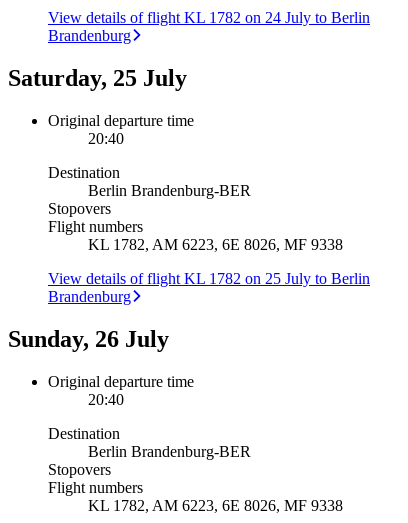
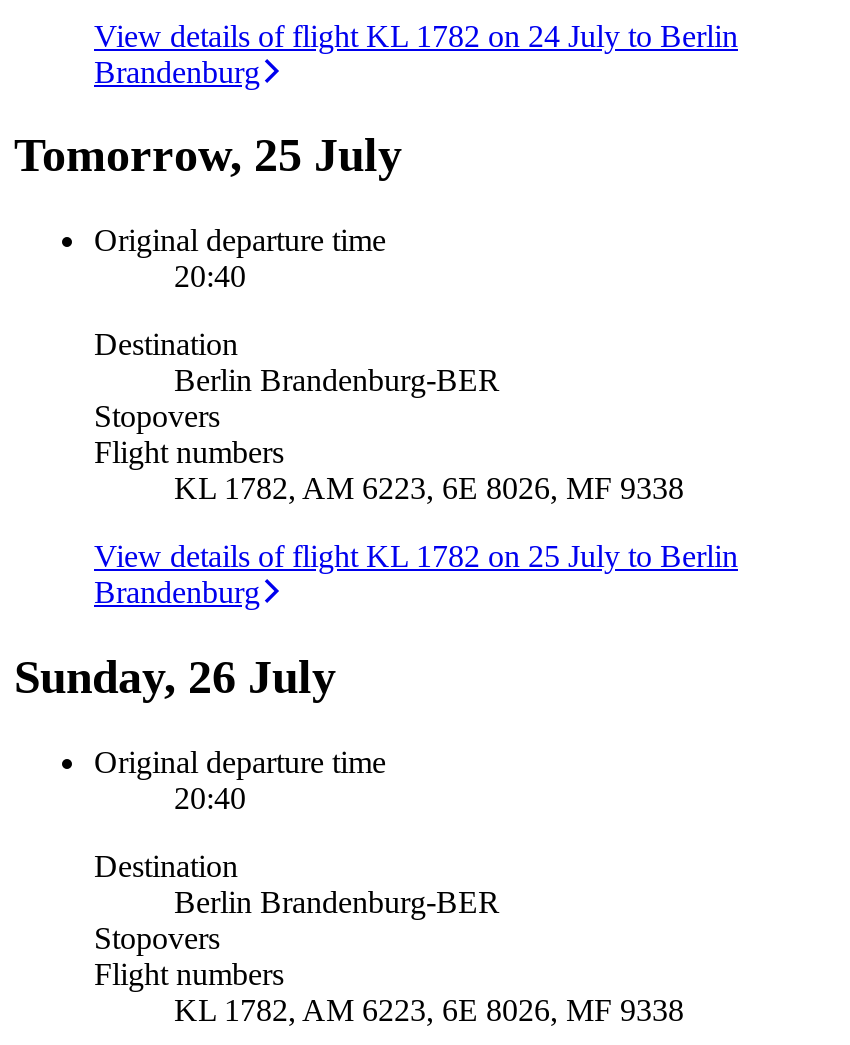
[8,65,187,91] Saturday, 25 July -> [14,130,402,182] Tomorrow, 25 July

